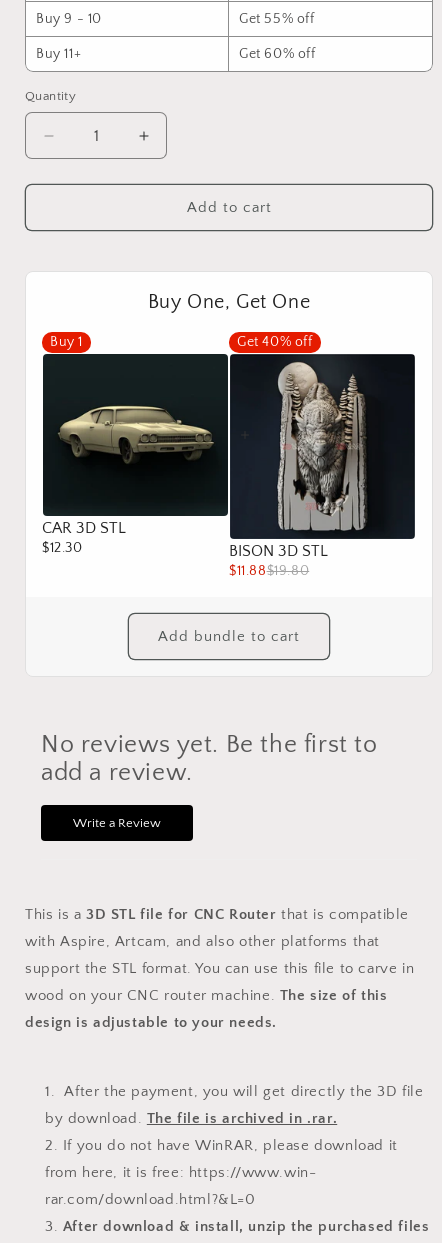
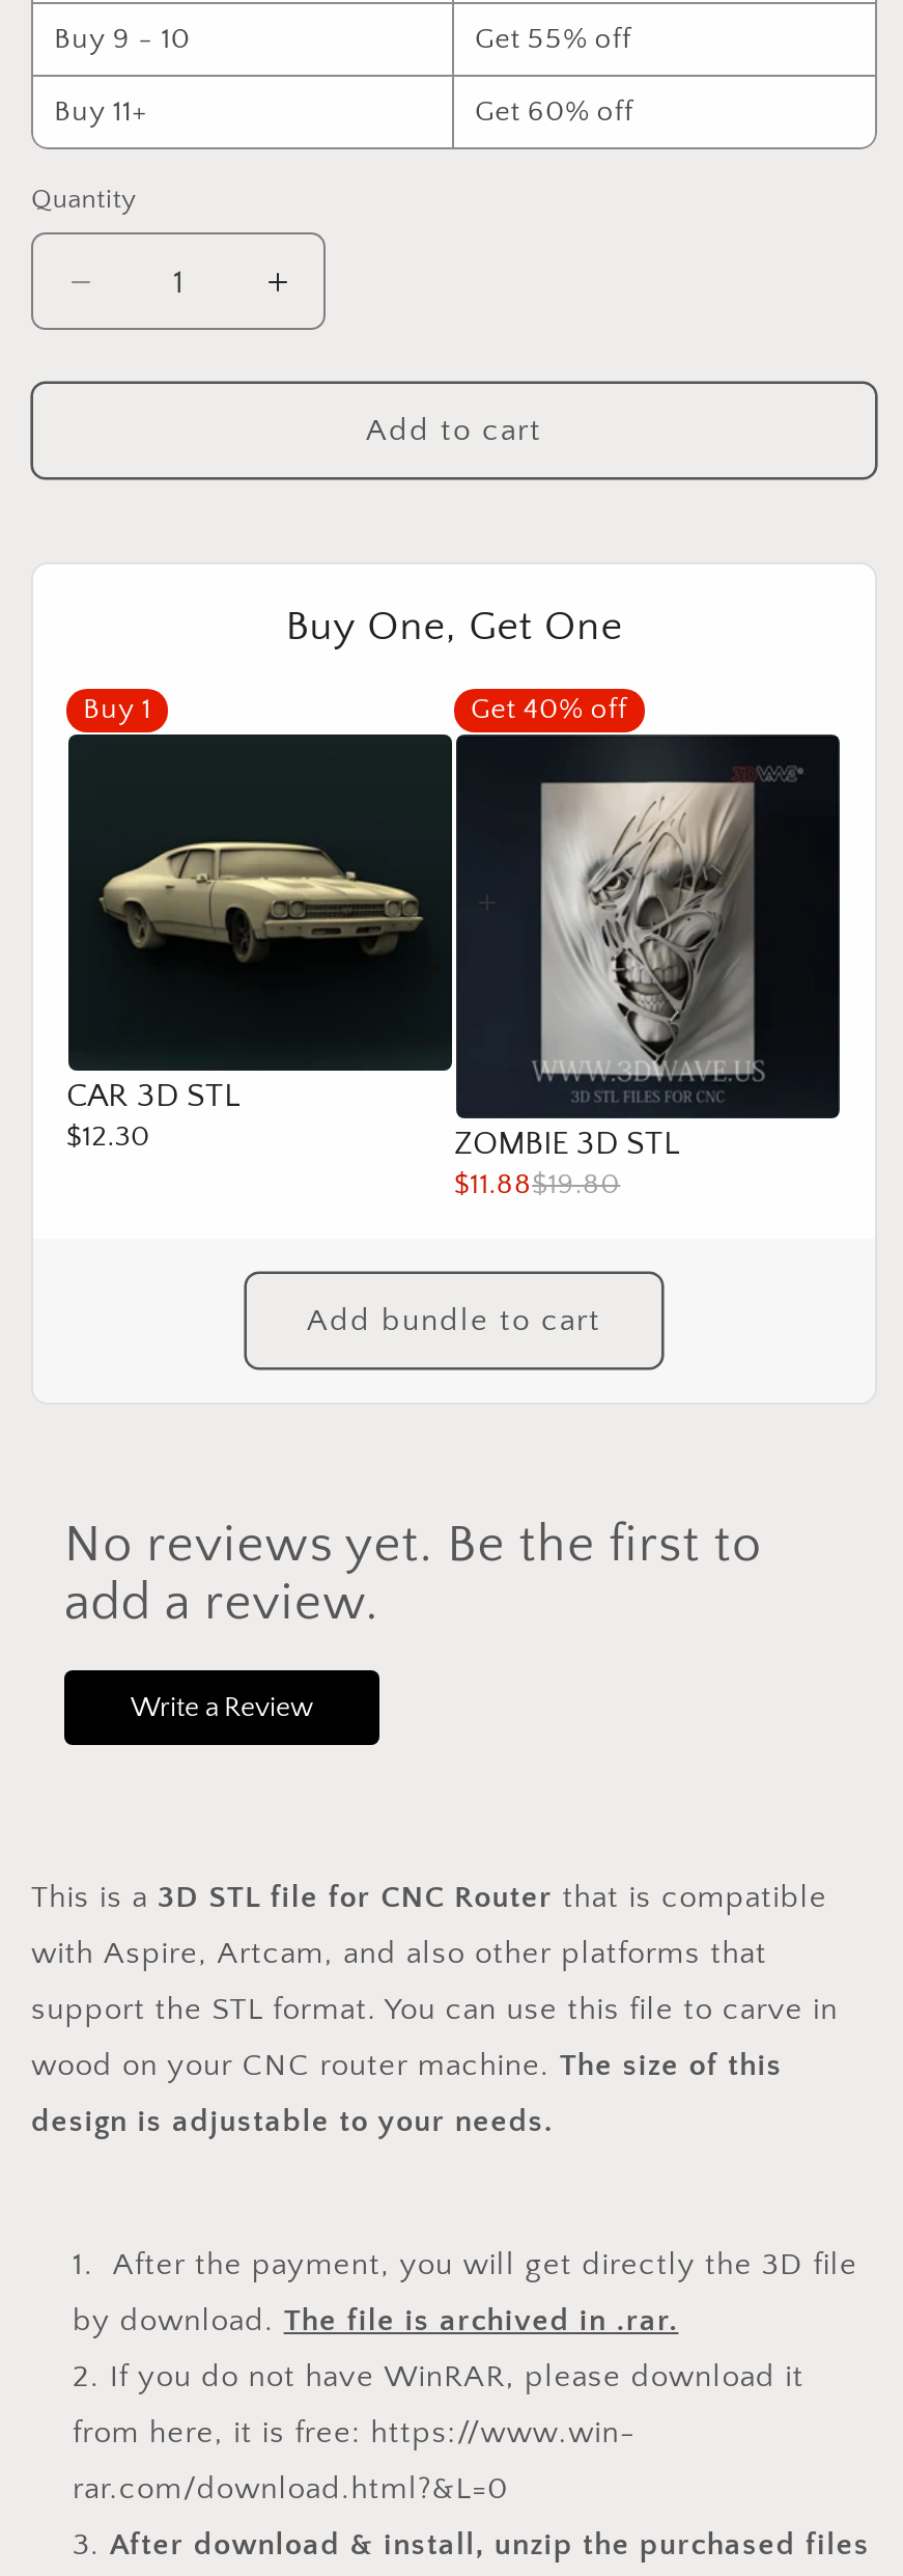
[229,361,381,560] [image] | BISON 3D STL -> [454,751,802,1162] [image] | ZOMBIE 3D STL

